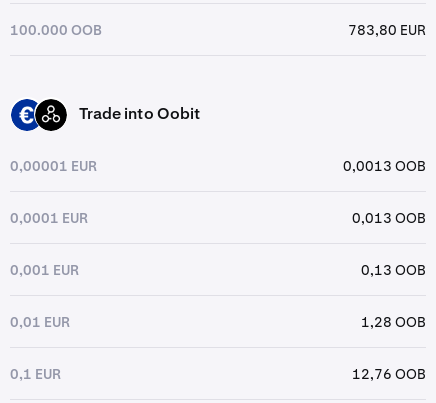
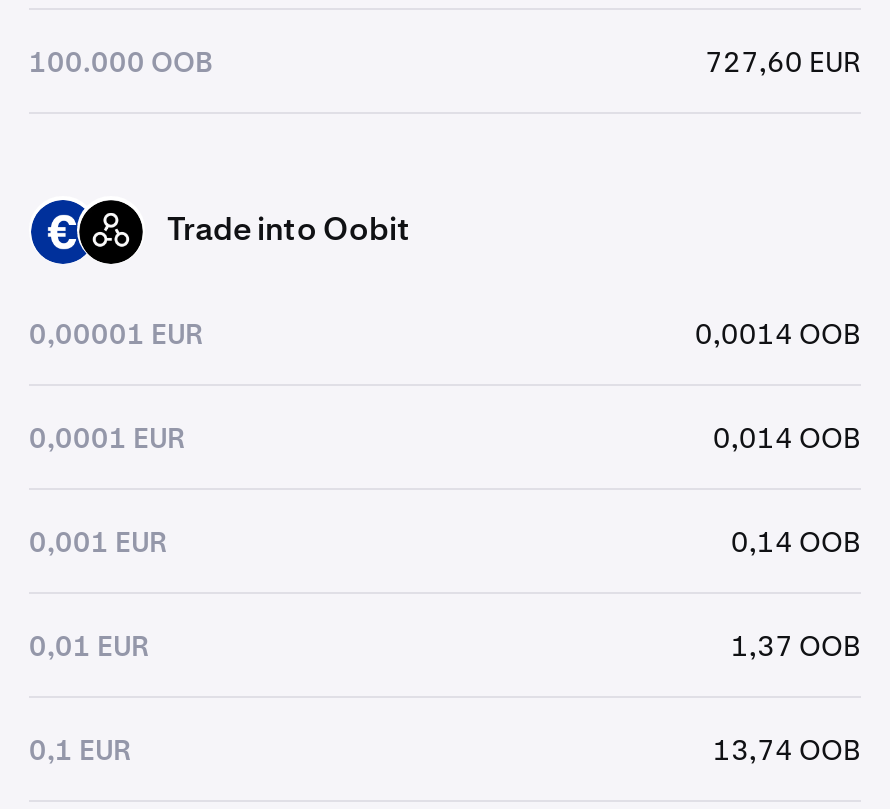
[348,20,426,38] 783,80 EUR -> [705,43,861,79] 727,60 EUR
[343,156,426,174] 0,0013 OOB -> [695,315,861,351] 0,0014 OOB
[352,208,426,226] 0,013 OOB -> [713,419,861,455] 0,014 OOB
[361,260,426,278] 0,13 OOB -> [731,523,861,559] 0,14 OOB
[361,312,426,330] 1,28 OOB -> [731,627,861,663] 1,37 OOB
[352,364,426,382] 12,76 OOB -> [713,731,861,767] 13,74 OOB

